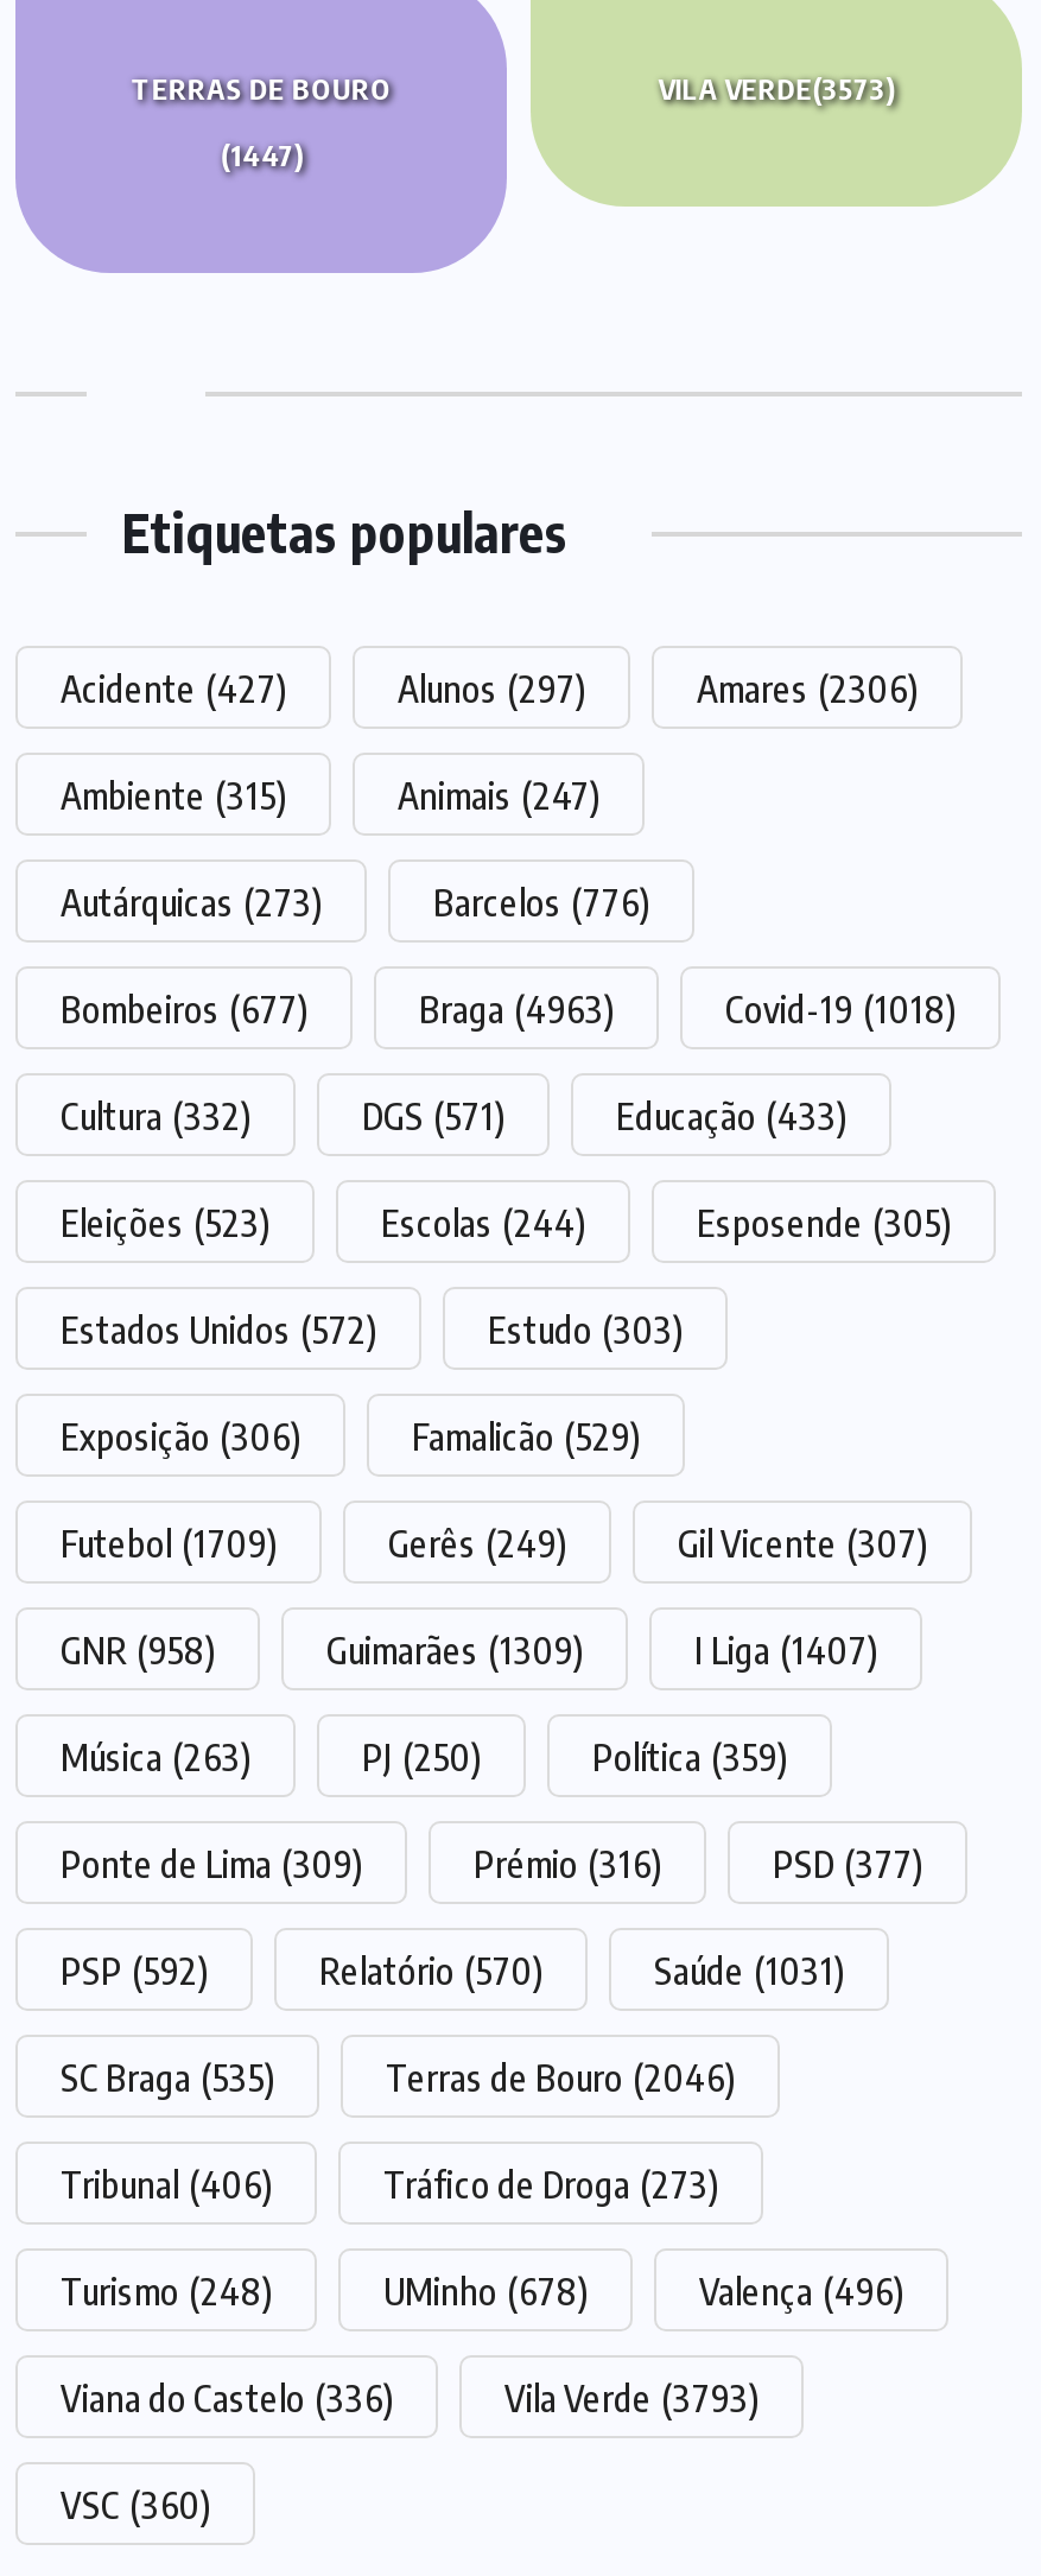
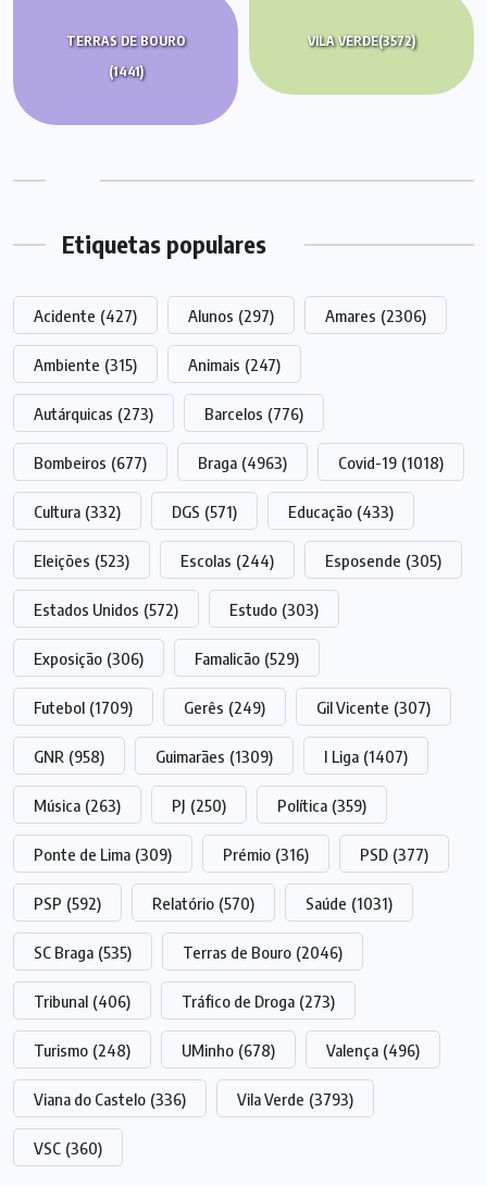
[659,71,894,107] VILA VERDE(3573) -> [308,33,415,49] VILA VERDE(3572)
[221,138,302,173] (1447) -> [108,63,143,79] (1441)

